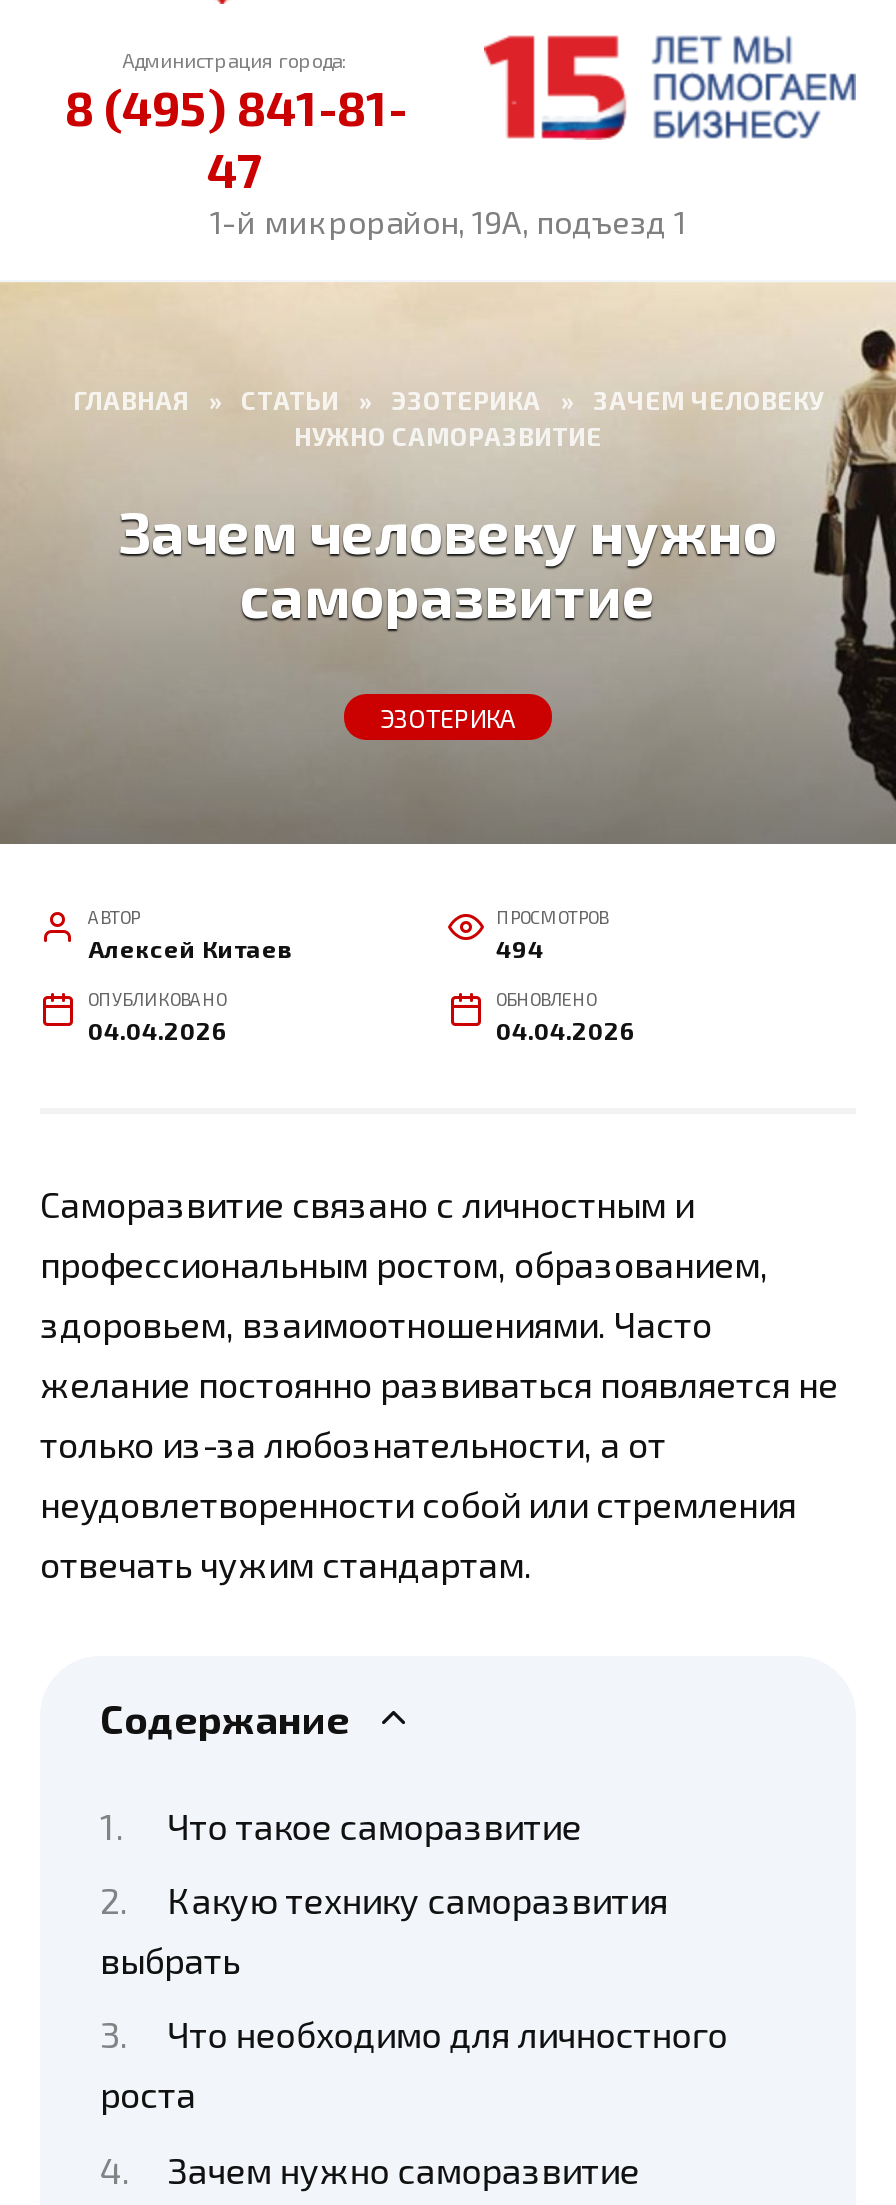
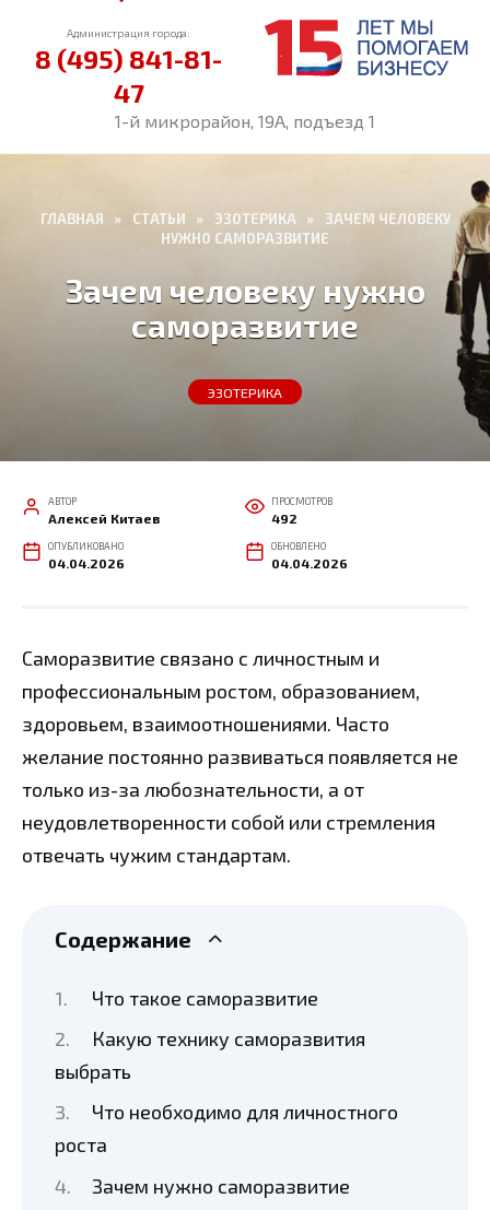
[496,934,544,962] 494 -> [271,511,297,526] 492

